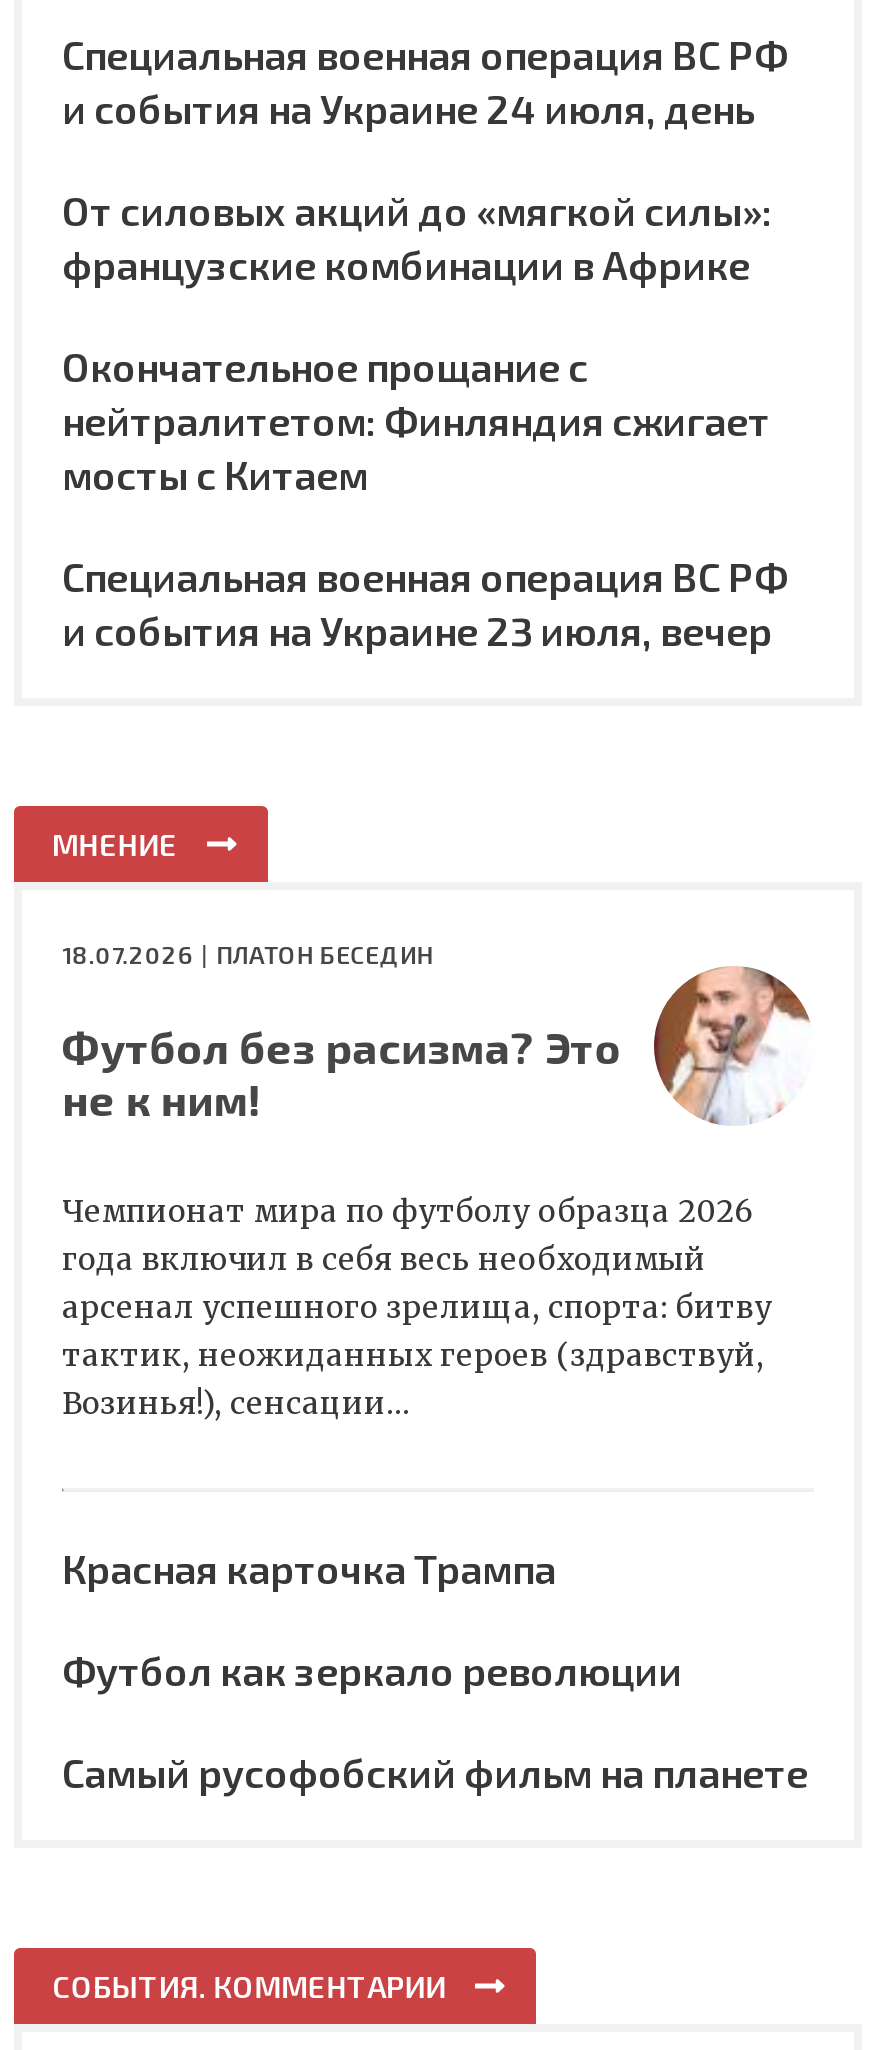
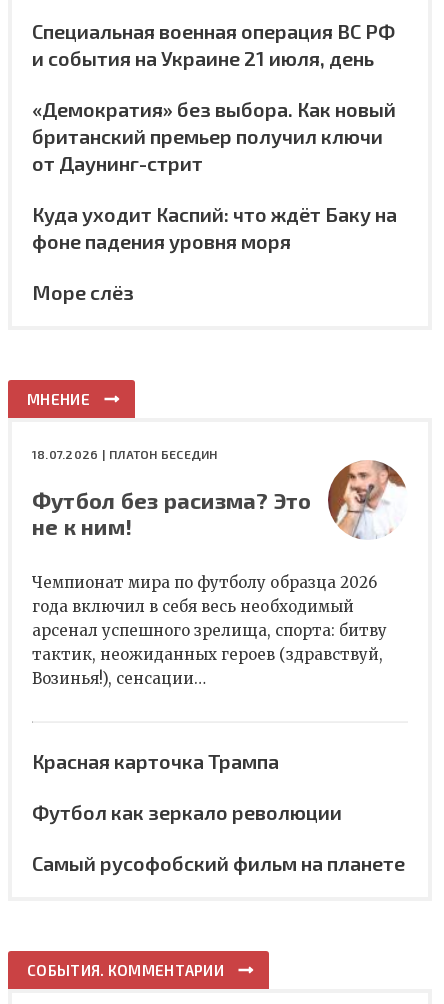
[62,83,754,131] и события на Украине 24 июля, день -> [32,46,374,70] и события на Украине 21 июля, день
[62,185,772,287] От силовых акций до «мягкой силы»: | французские комбинации в Африке -> [32,97,396,175] «Демократия» без выбора. Как новый | британский премьер получил ключи | от Даунинг-стрит
[62,341,770,497] Окончательное прощание с | нейтралитетом: Финляндия сжигает | мосты с Китаем -> [32,202,397,253] Куда уходит Каспий: что ждёт Баку на | фоне падения уровня моря
[62,551,788,653] Специальная военная операция ВС РФ | и события на Украине 23 июля, вечер -> [32,280,134,304] Море слёз

